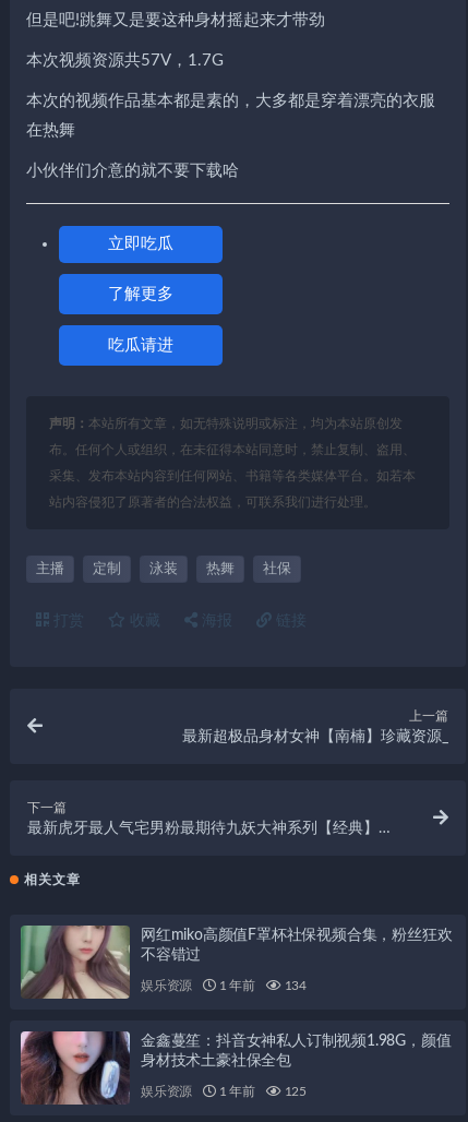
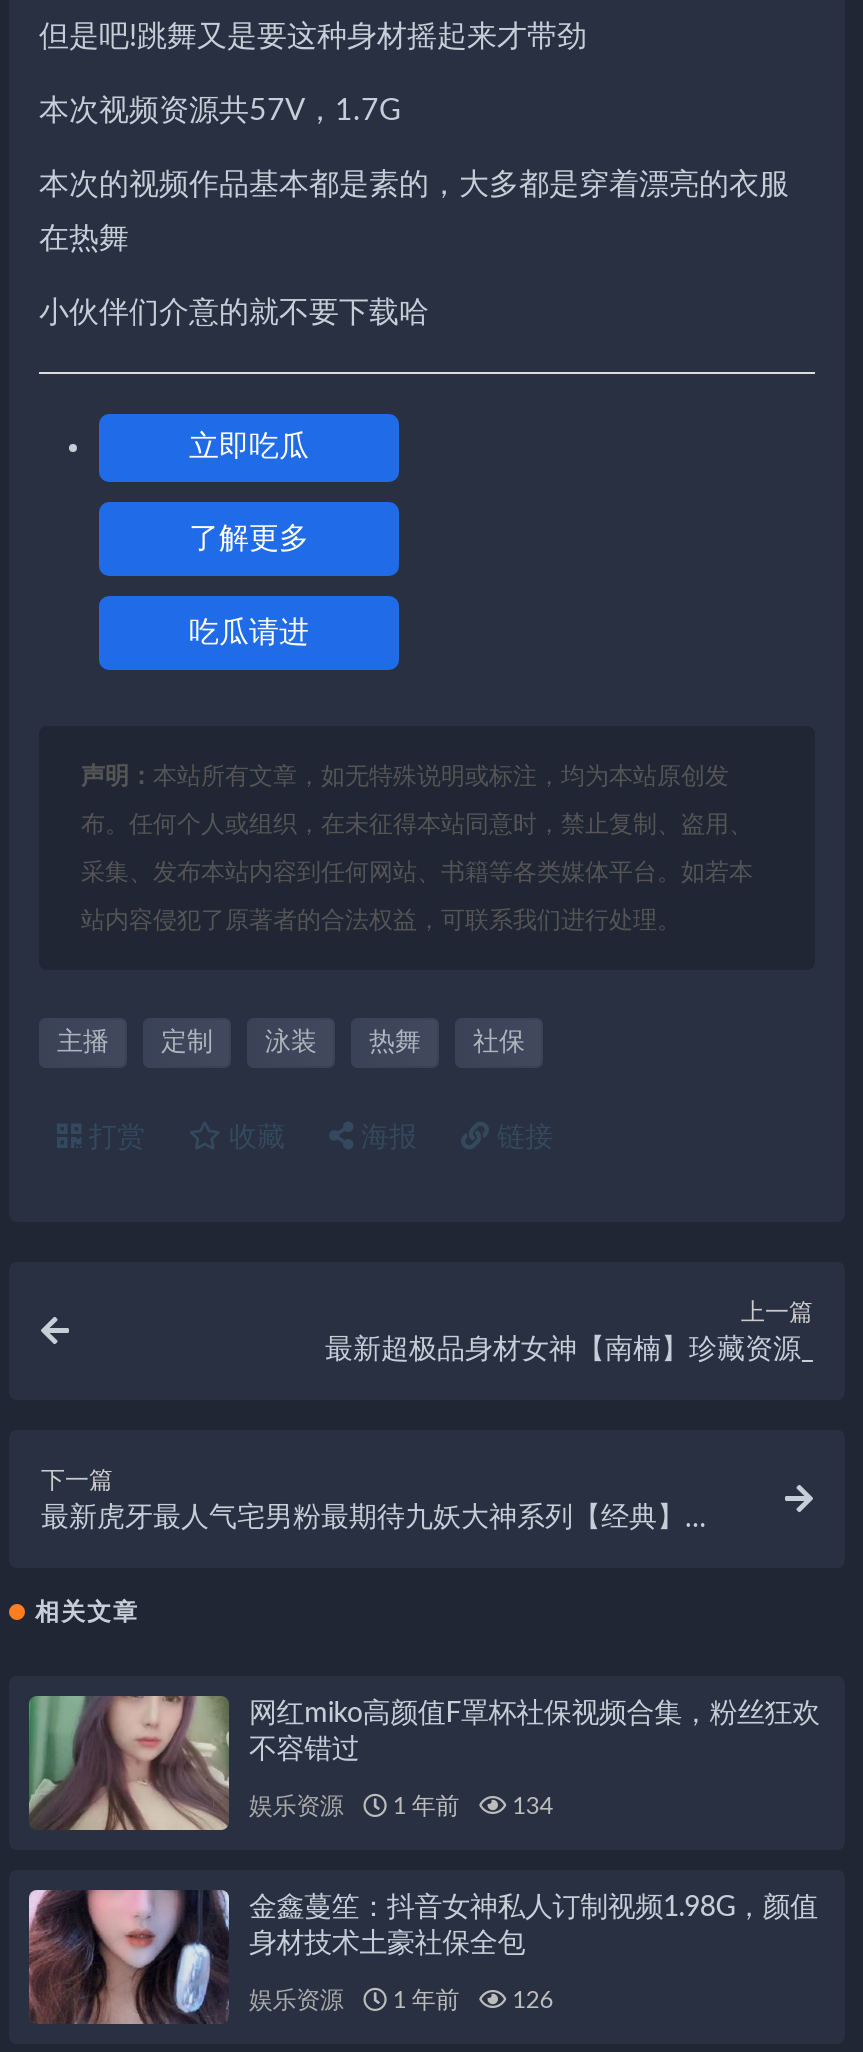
[141,1084,307,1098] 娱乐资源 1 年前 125 -> [249,1987,553,2011] 娱乐资源 1 年前 126

